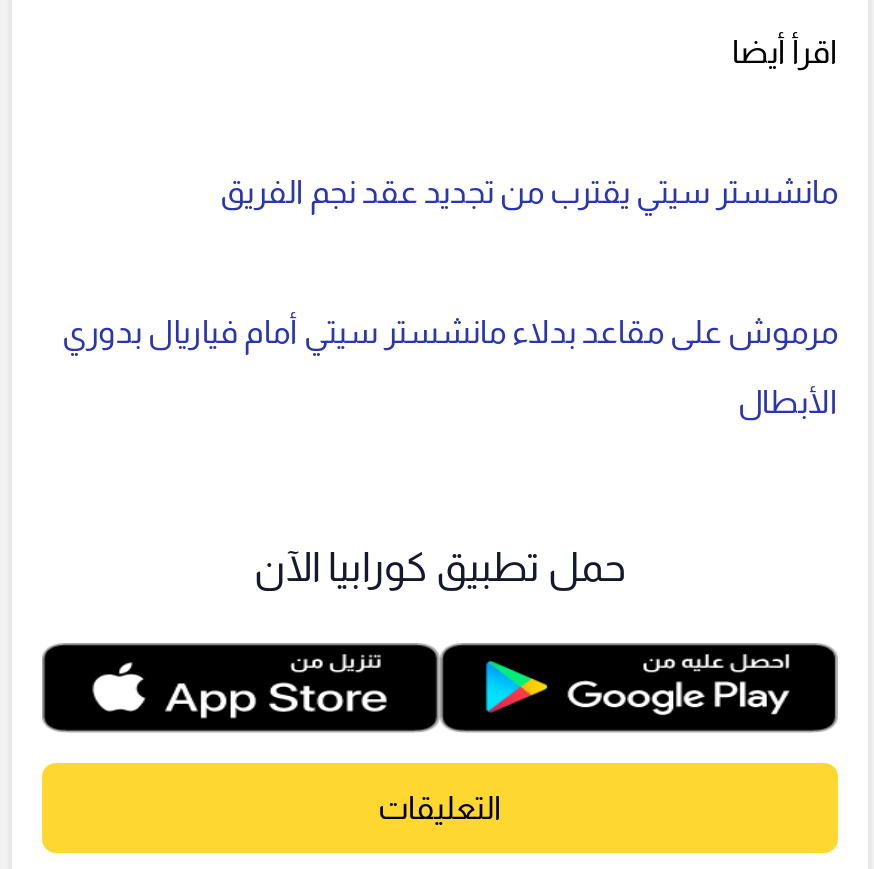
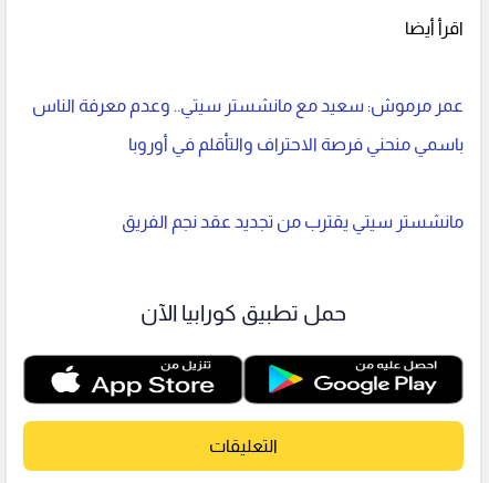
none -> [32,96,464,153] عمر مرموش: سعيد مع مانشستر سيتي.. وعدم معرفة الناس | باسمي منحني فرصة الاحتراف والتأقلم في أوروبا
moved [220,175,838,209] -> [122,212,464,231]: مانشستر سيتي يقترب من تجديد عقد نجم الفريق
[62,315,838,419] مرموش على مقاعد بدلاء مانشستر سيتي أمام فياريال بدوري | الأبطال -> none

